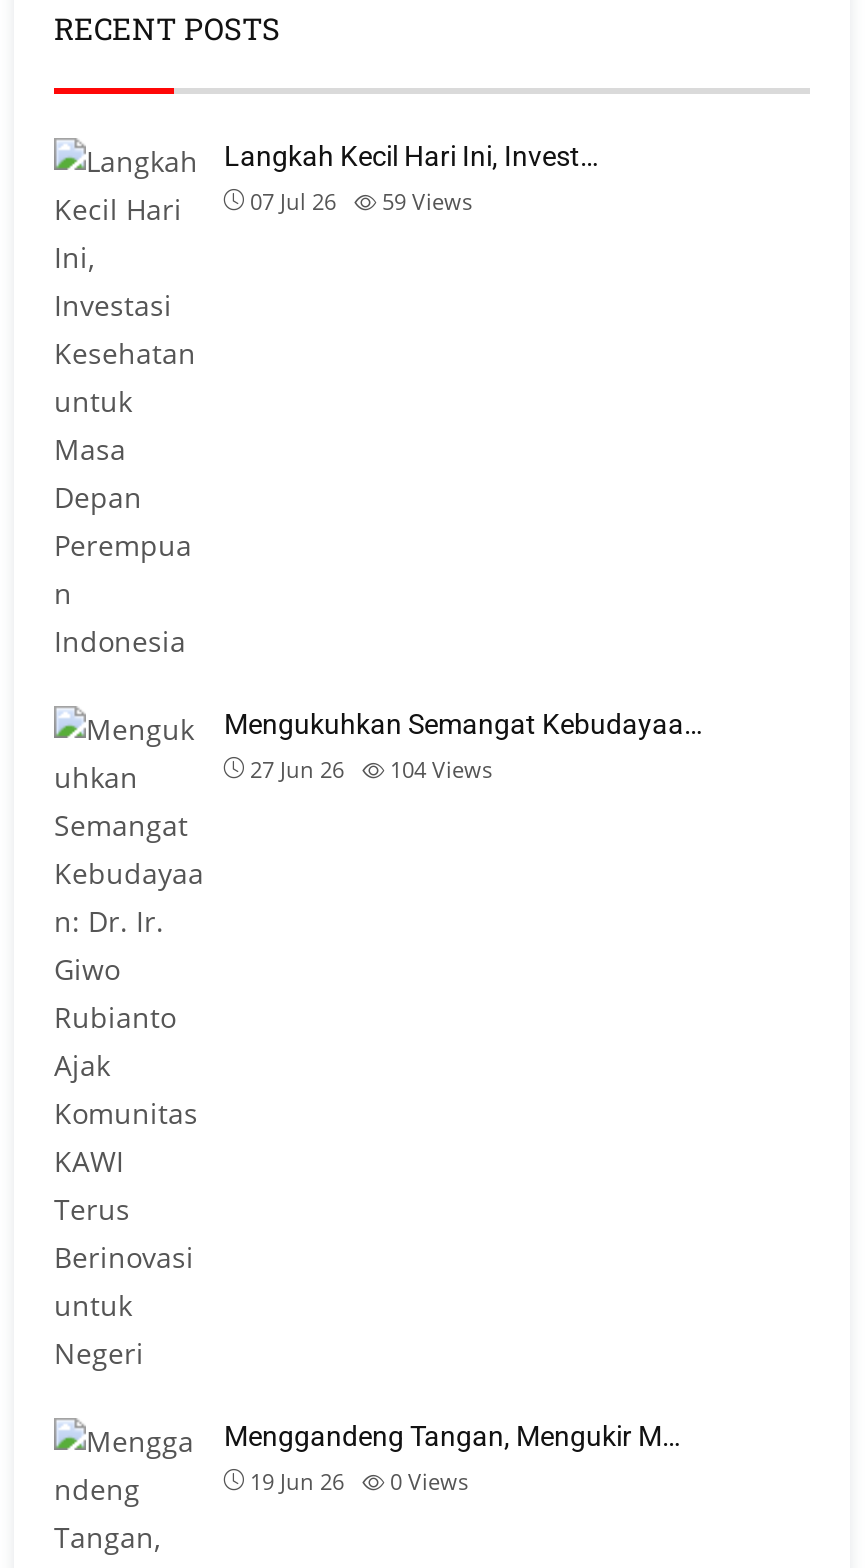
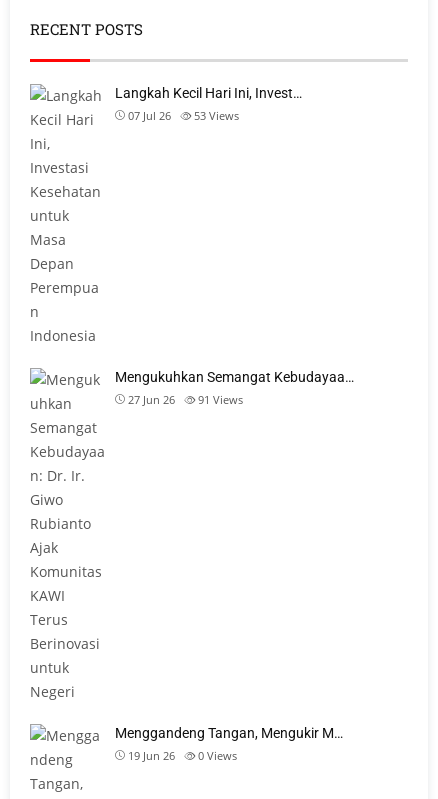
[250,187,472,217] 07 Jul 26 59 Views -> [128,108,239,123] 07 Jul 26 53 Views
[250,755,492,785] 27 Jun 26 104 Views -> [128,392,243,407] 27 Jun 26 91 Views

